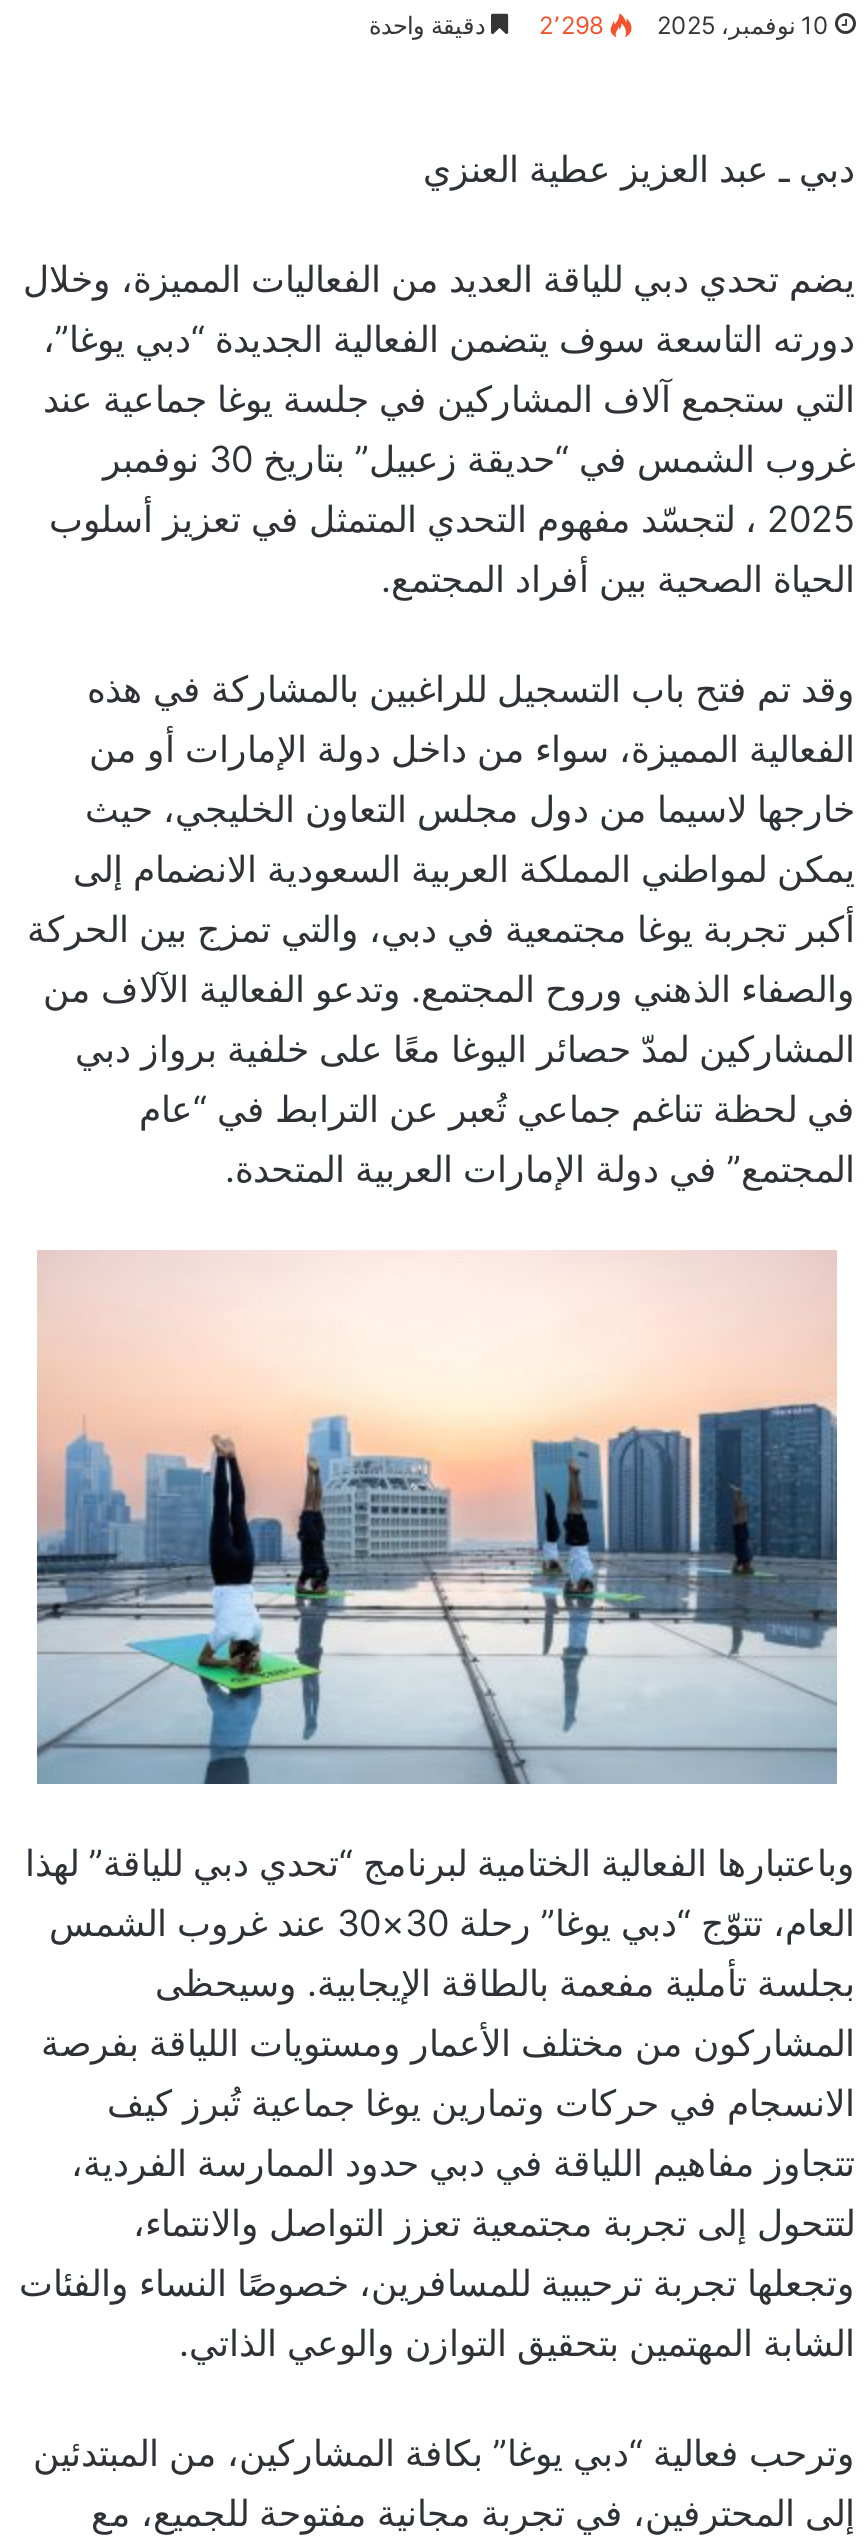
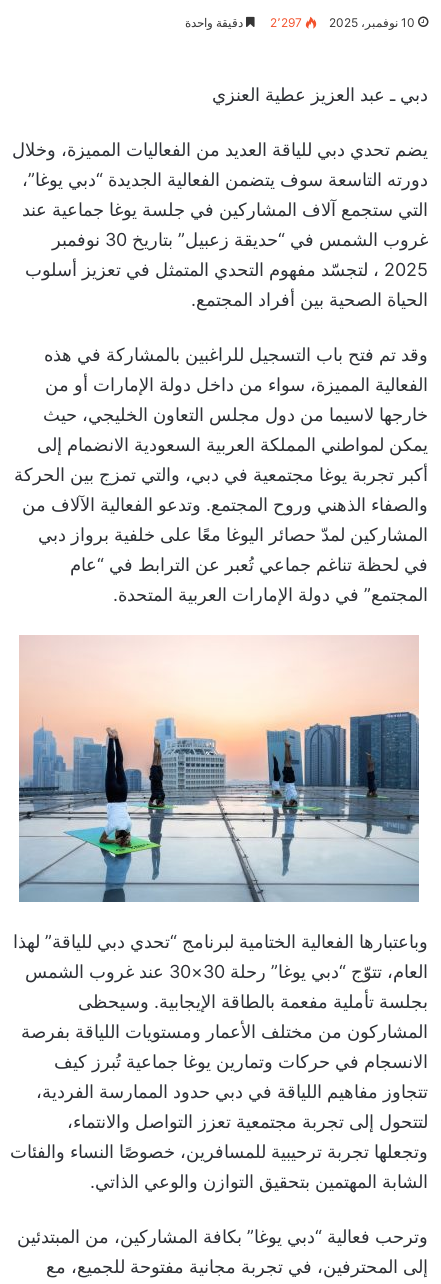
[369,10,603,40] 2٬298 دقيقة واحدة -> [185,15,302,30] 2٬297 دقيقة واحدة

